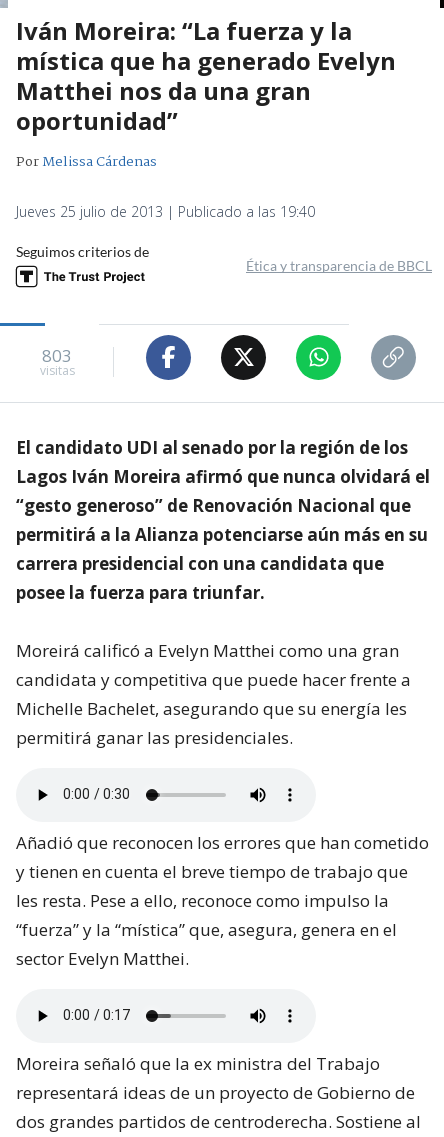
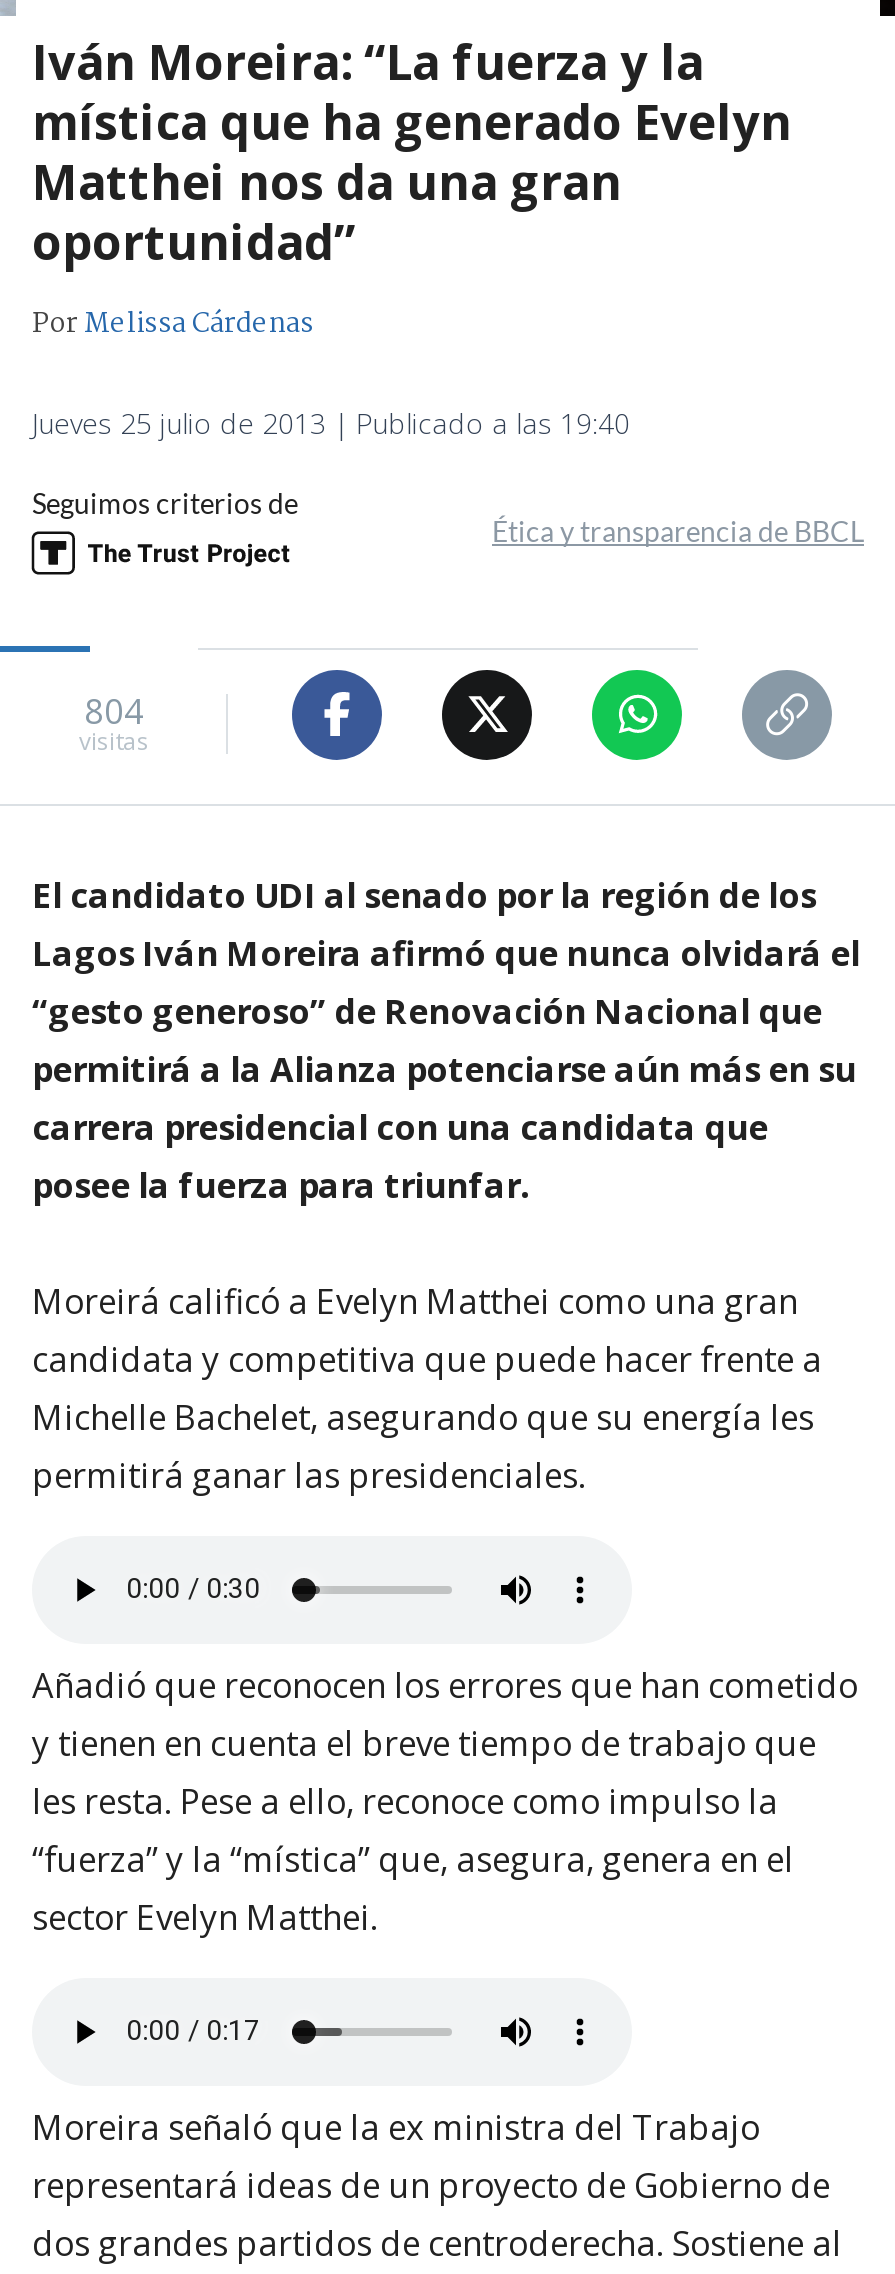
[42,344,72,367] 803 -> [84,689,144,735] 804

